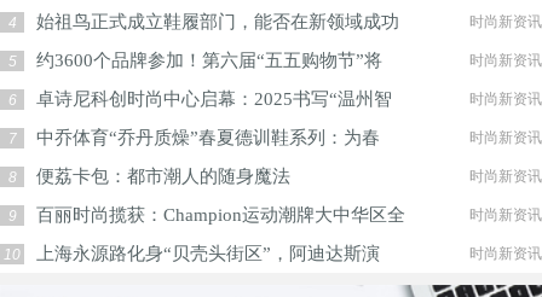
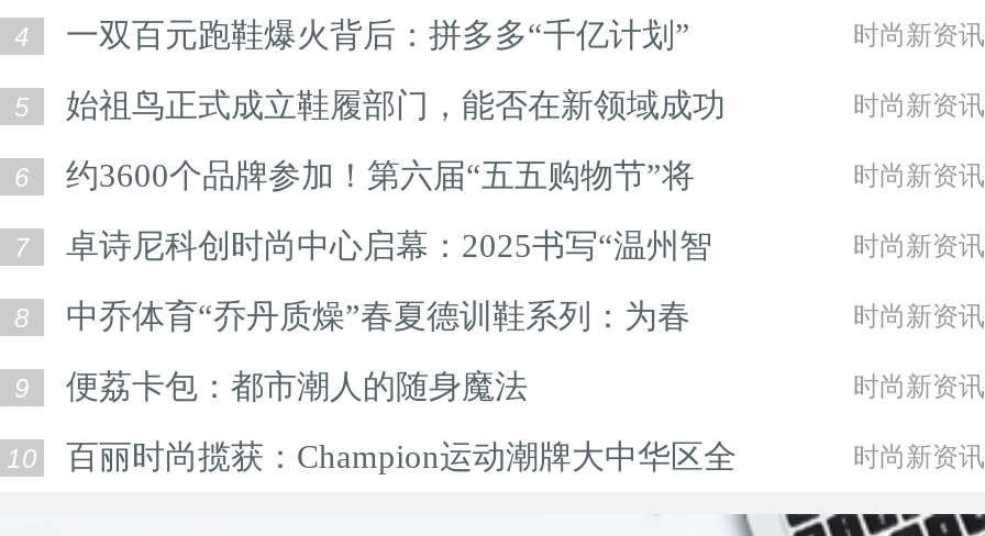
none -> [66,17,690,52] 一双百元跑鞋爆火背后：拼多多“千亿计划”
moved [36,12,399,31] -> [66,87,726,122]: 始祖鸟正式成立鞋履部门，能否在新领域成功
moved [36,50,382,70] -> [66,157,695,192]: 约3600个品牌参加！第六届“五五购物节”将
moved [36,89,392,108] -> [66,228,712,263]: 卓诗尼科创时尚中心启幕：2025书写“温州智
moved [36,127,380,147] -> [66,298,690,333]: 中乔体育“乔丹质燥”春夏德训鞋系列：为春
moved [36,166,290,185] -> [66,368,528,403]: 便荔卡包：都市潮人的随身魔法
moved [36,205,405,224] -> [66,438,737,474]: 百丽时尚揽获：Champion运动潮牌大中华区全
[36,243,380,263] 上海永源路化身“贝壳头街区”，阿迪达斯演 -> none

